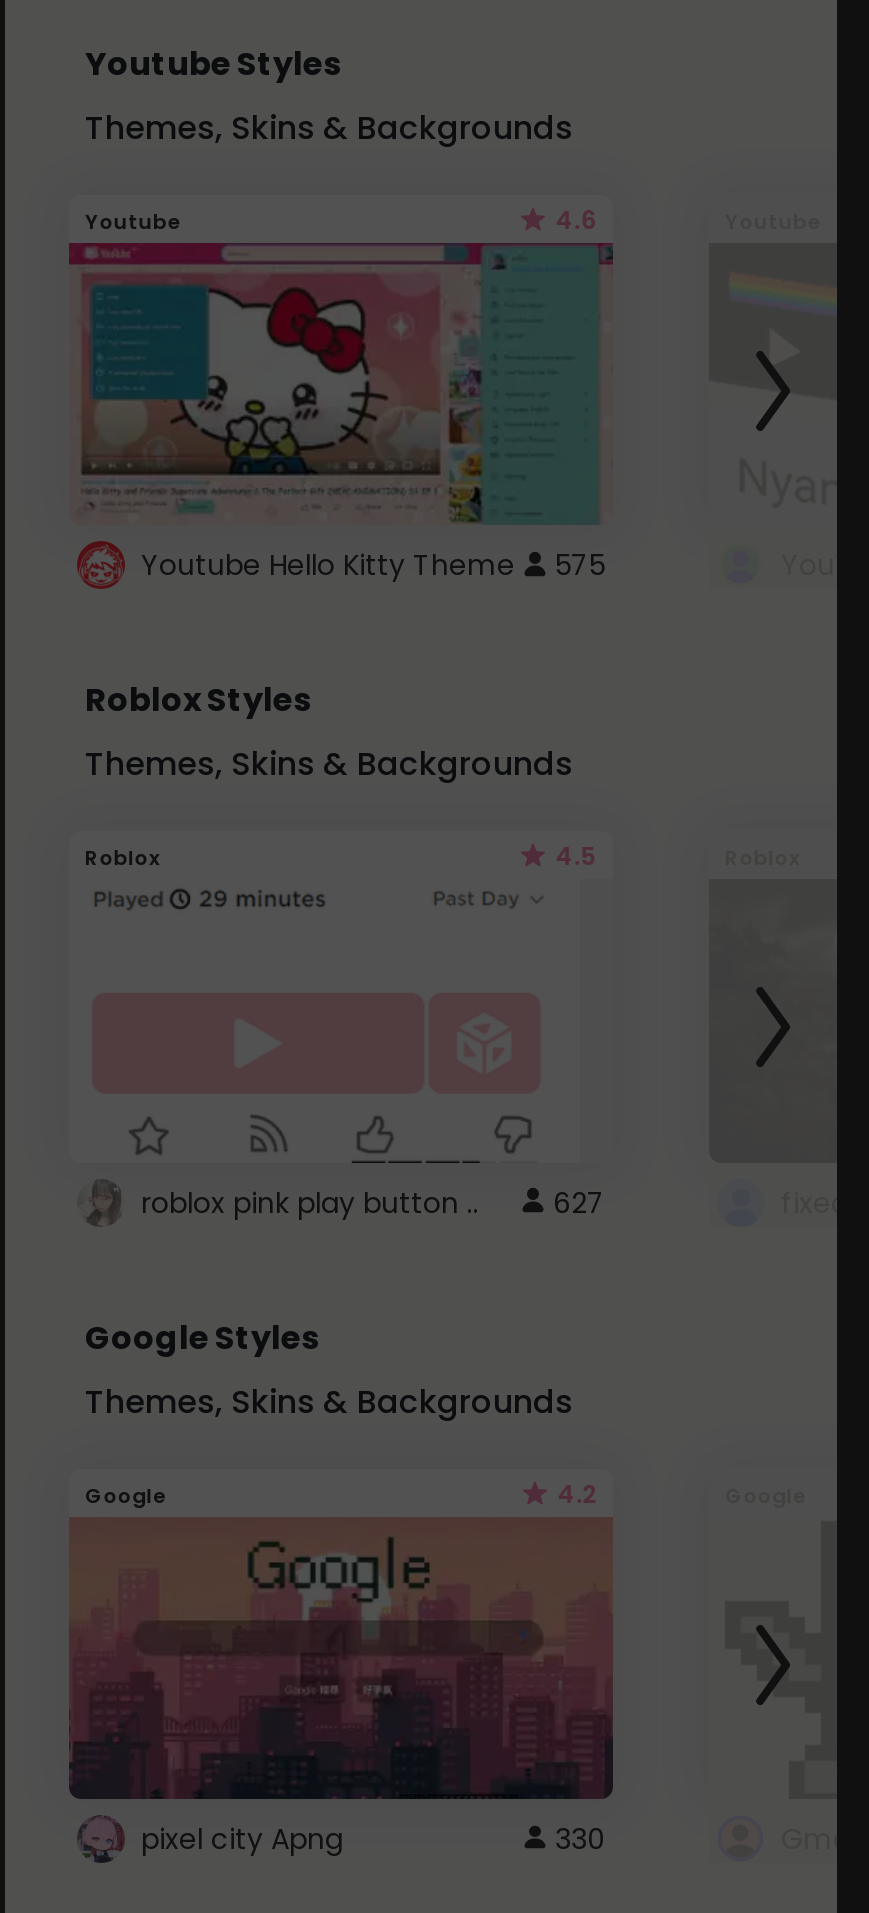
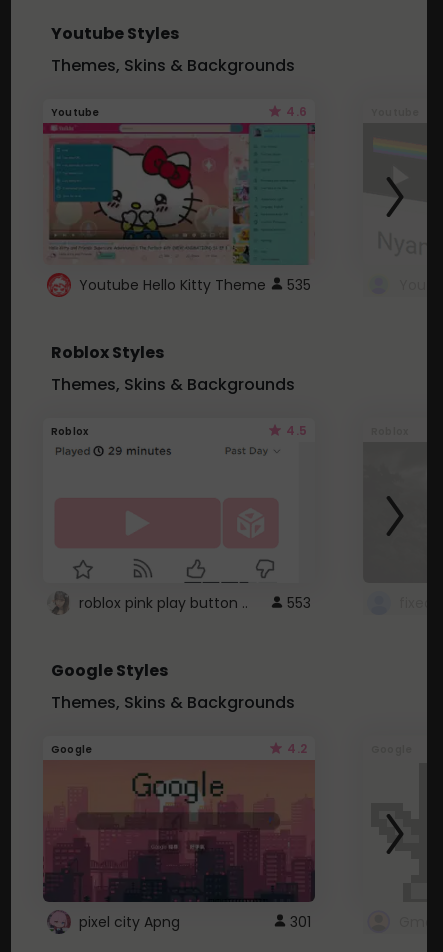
[141,545,605,585] Youtube Hello Kitty Theme 575 -> [79,275,311,295] Youtube Hello Kitty Theme 535
[141,1182,605,1222] roblox pink play button .. 627 -> [79,593,311,613] roblox pink play button .. 553
[555,1819,605,1859] 330 -> [290,911,311,931] 301

